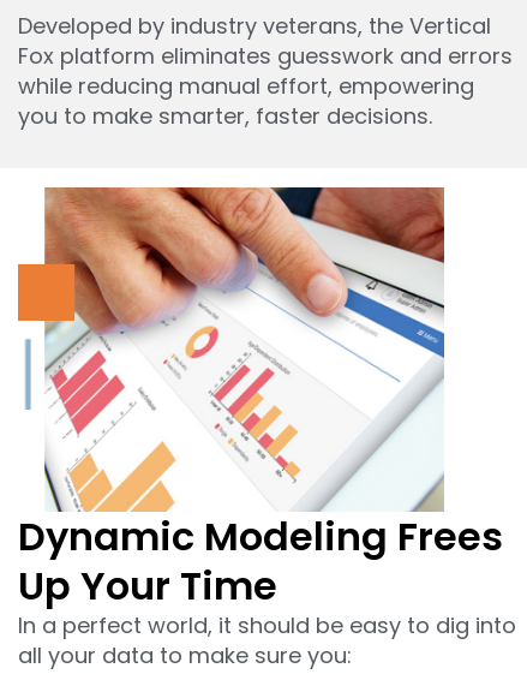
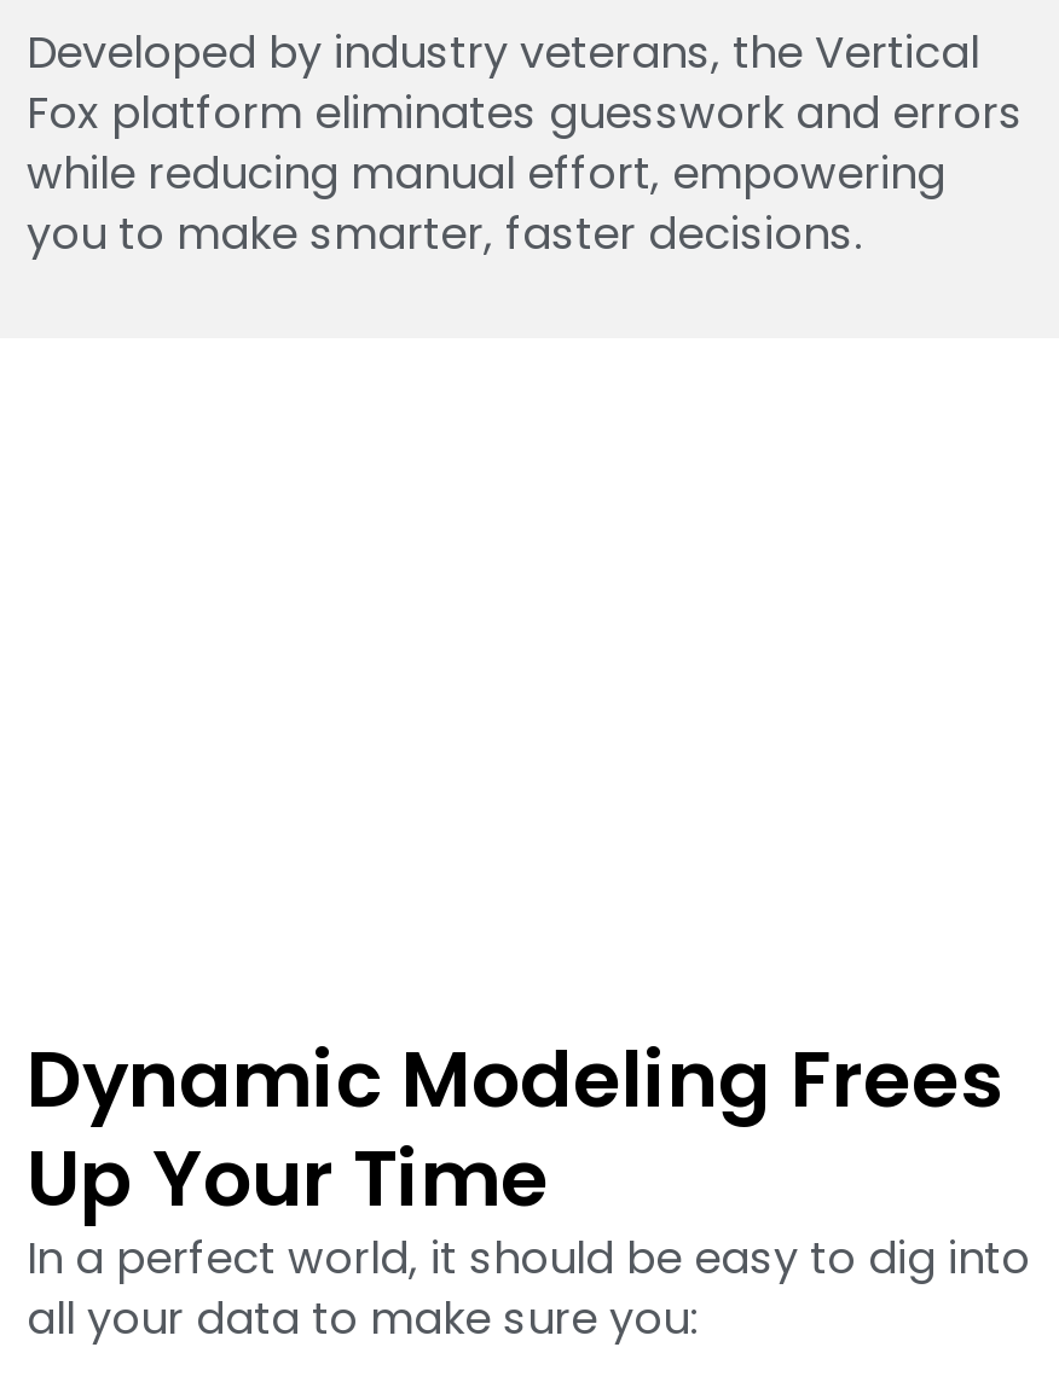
[17,186,445,506] [image] -> none

